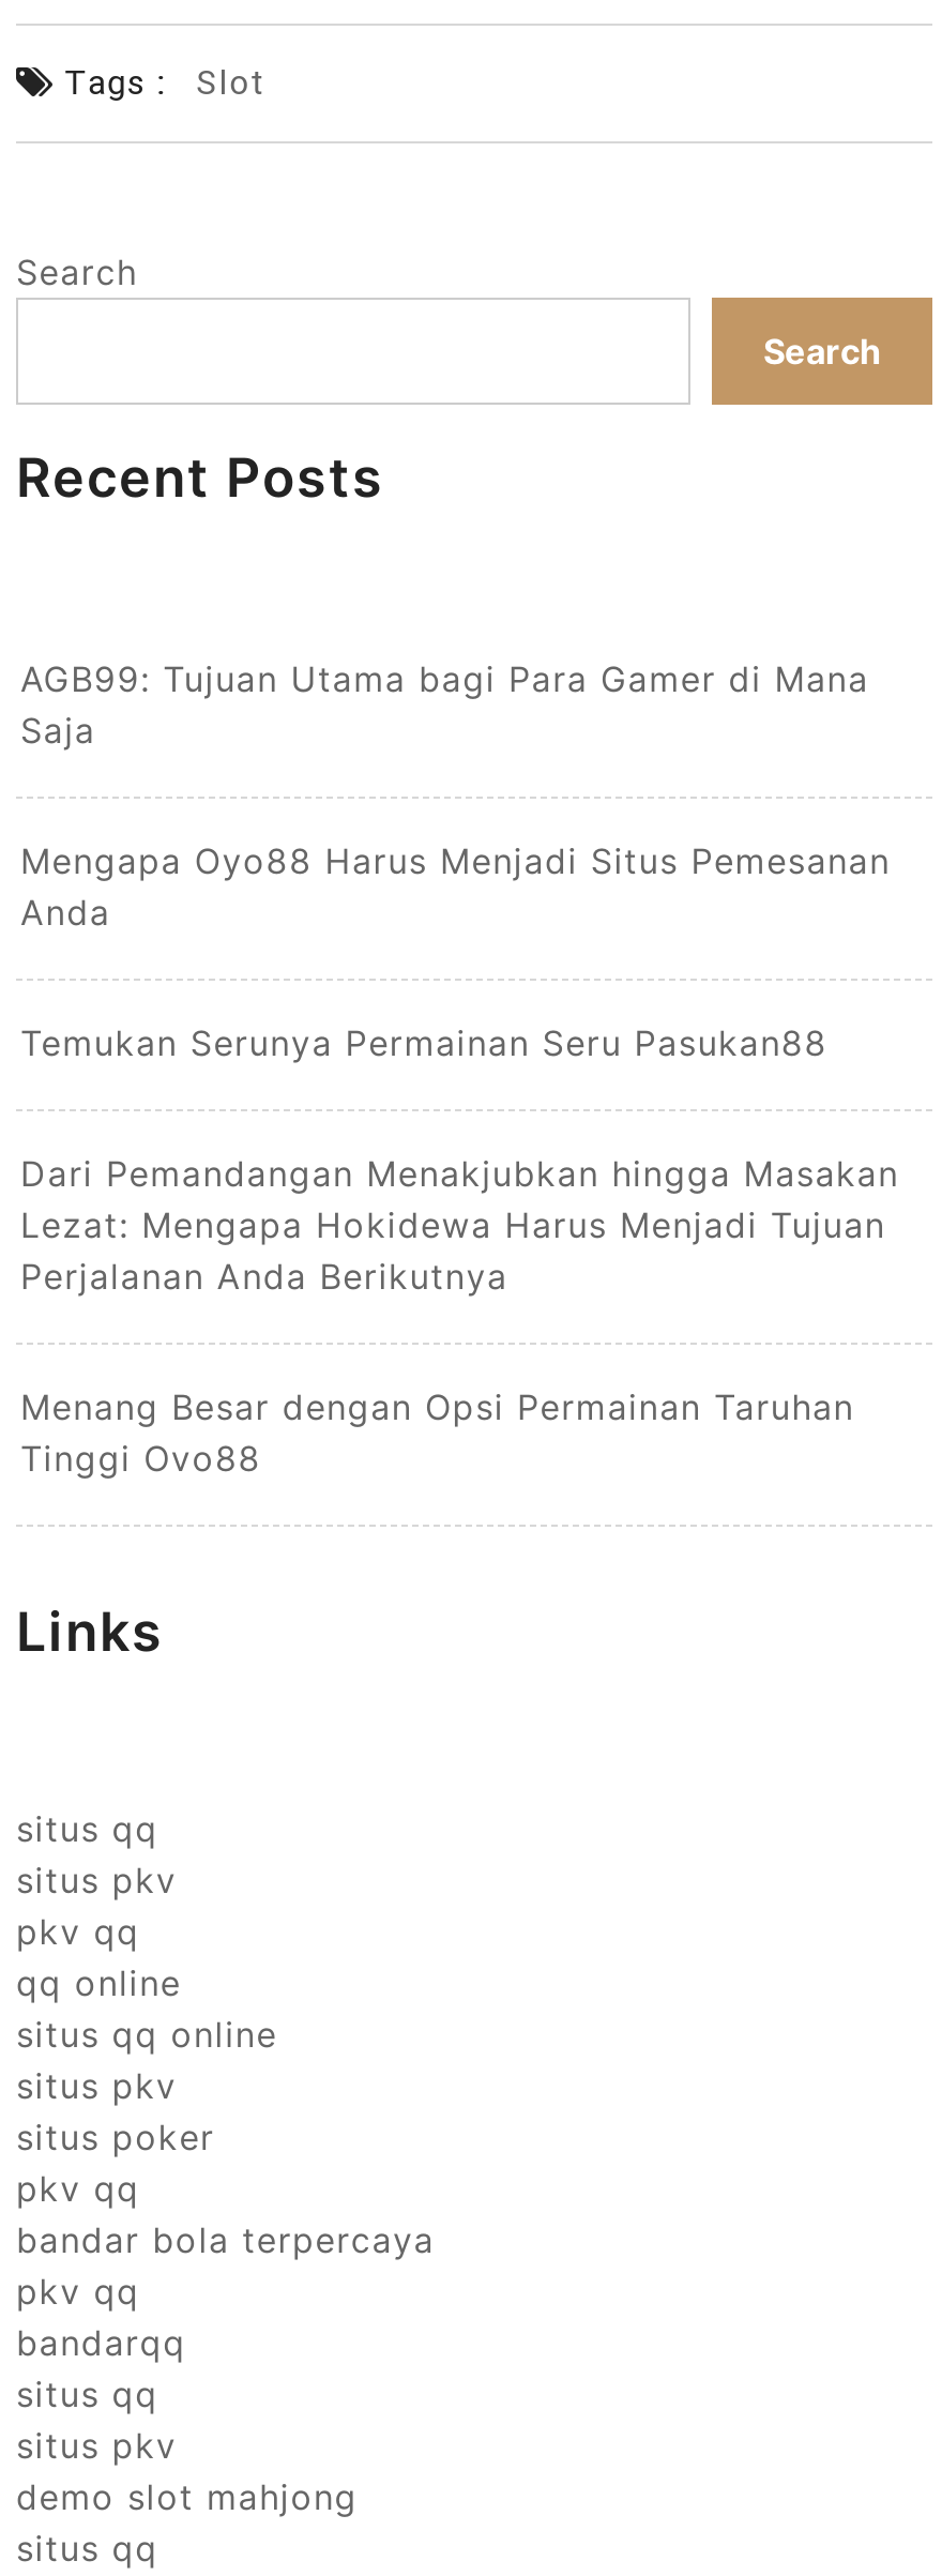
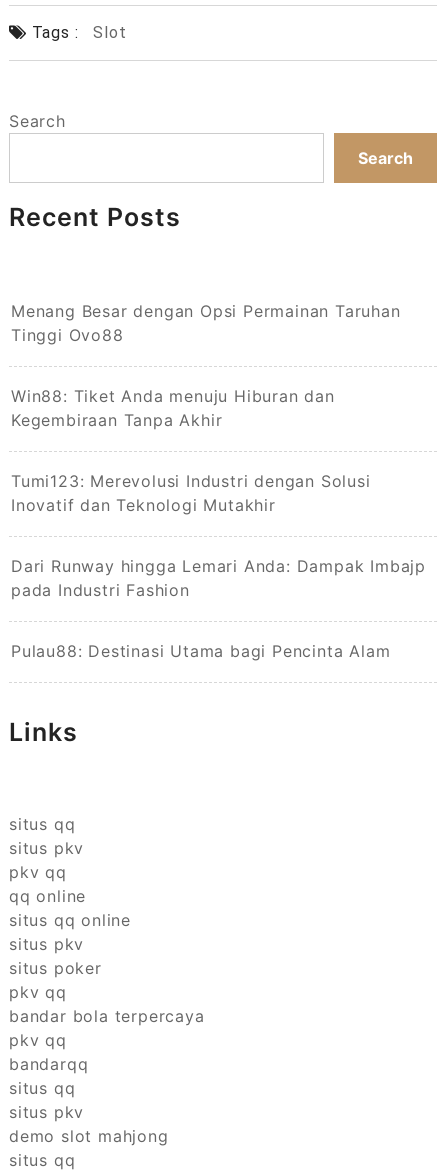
[20,658,899,1298] AGB99: Tujuan Utama bagi Para Gamer di Mana | Saja | Mengapa Oyo88 Harus Menjadi Situs Pemesanan | Anda | Temukan Serunya Permainan Seru Pasukan88 | Dari Pemandangan Menakjubkan hingga Masakan | Lezat: Mengapa Hokidewa Harus Menjadi Tujuan | Perjalanan Anda Berikutnya -> none
moved [20,1386,854,1480] -> [11,301,401,345]: Menang Besar dengan Opsi Permainan Taruhan | Tinggi Ovo88
none -> [11,386,426,661] Win88: Tiket Anda menuju Hiburan dan | Kegembiraan Tanpa Akhir | Tumi123: Merevolusi Industri dengan Solusi | Inovatif dan Teknologi Mutakhir | Dari Runway hingga Lemari Anda: Dampak Imbajp | pada Industri Fashion | Pulau88: Destinasi Utama bagi Pencinta Alam

